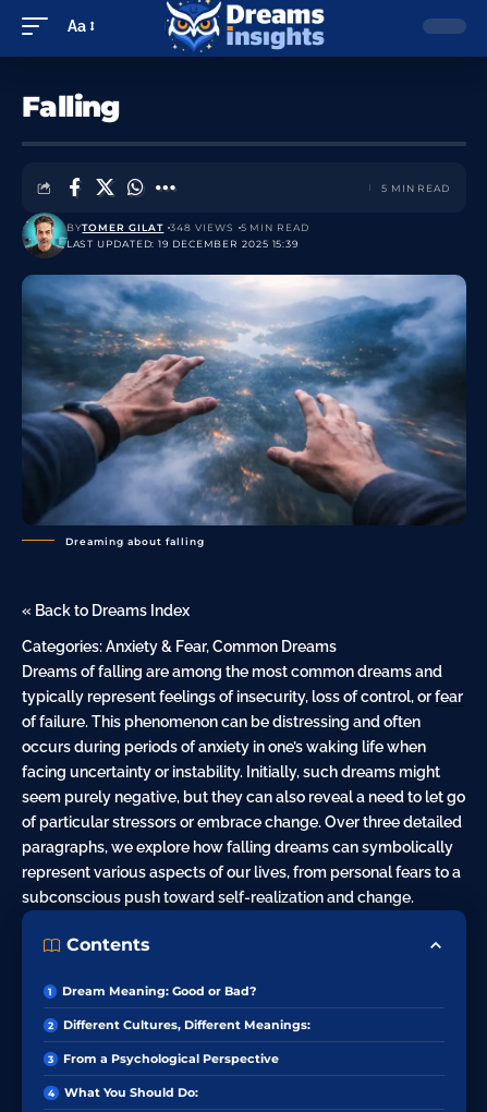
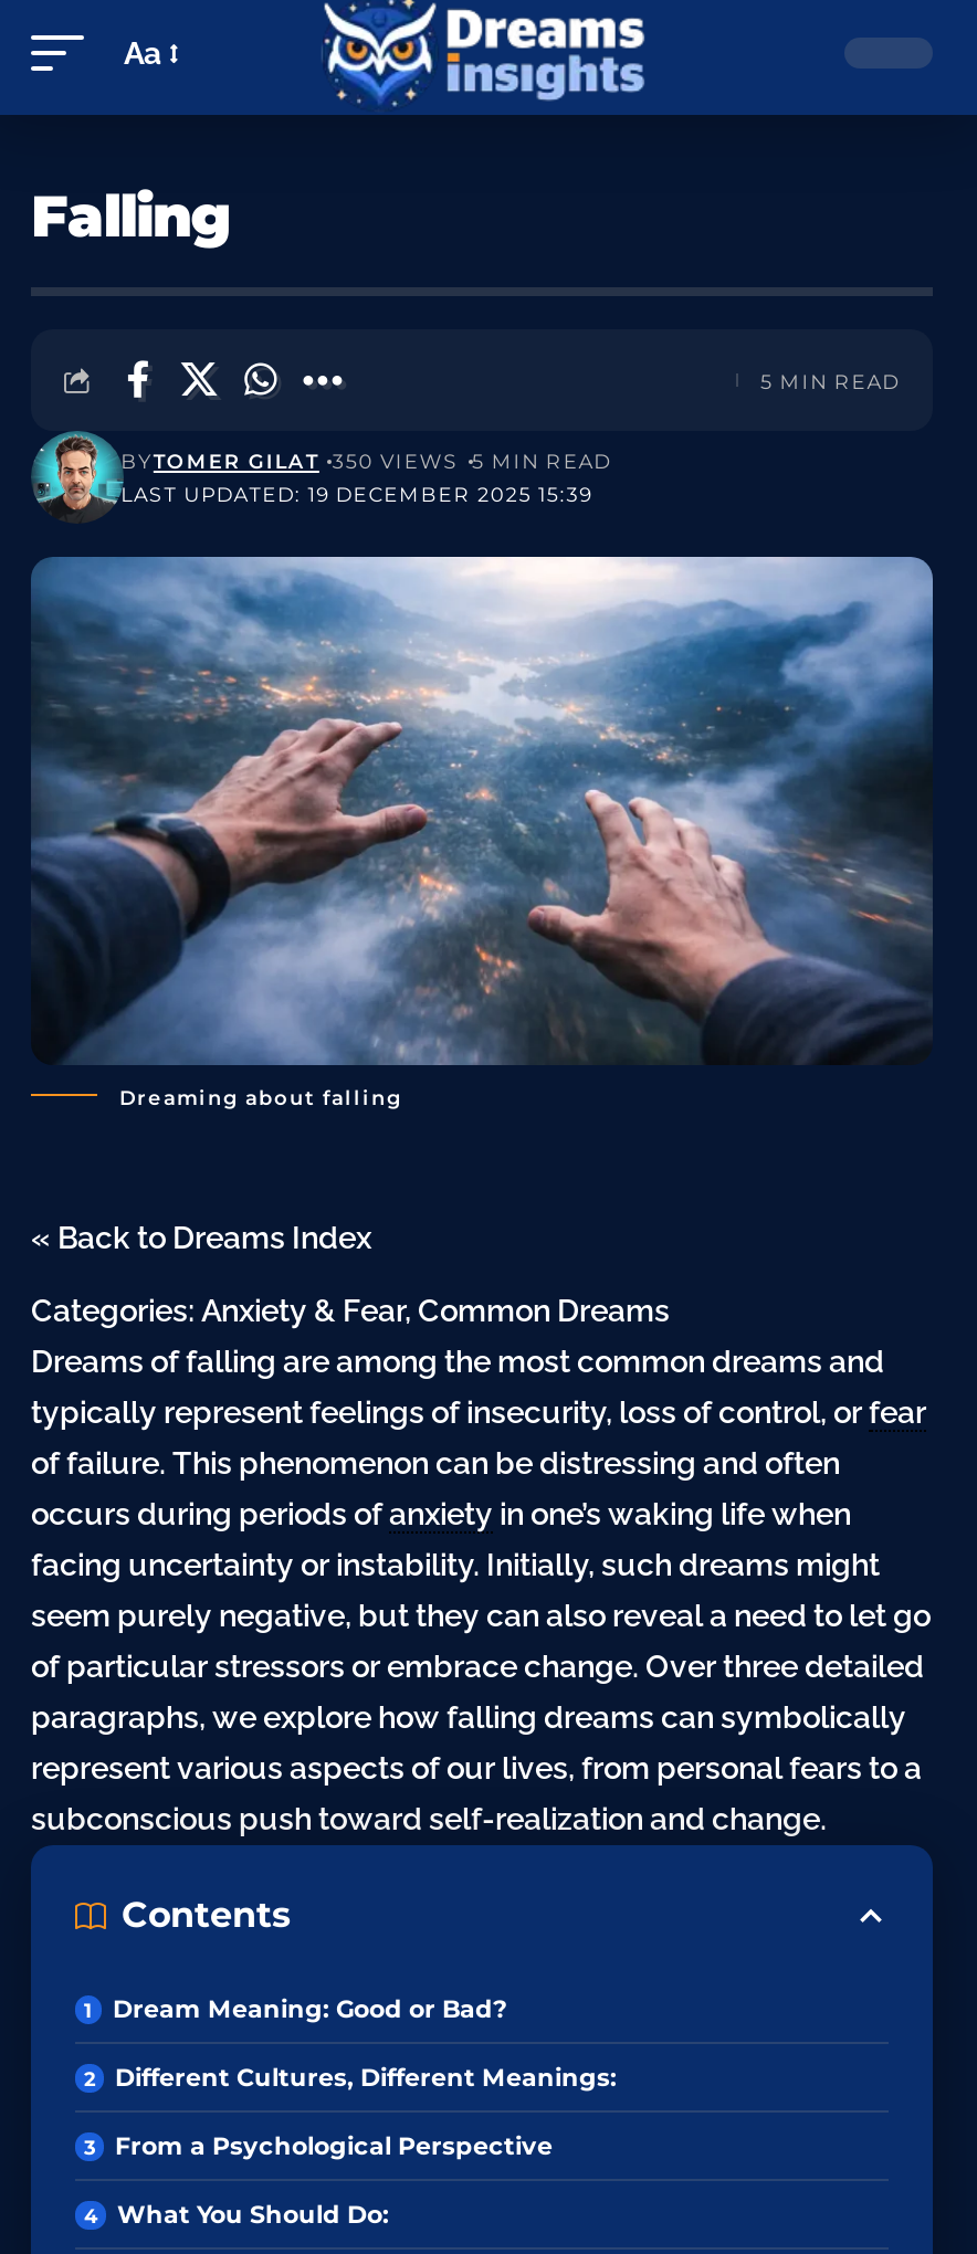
[66,221,309,233] BYTOMER GILAT 348 VIEWS 5 MIN READ -> [121,449,611,473] BYTOMER GILAT 350 VIEWS 5 MIN READ

